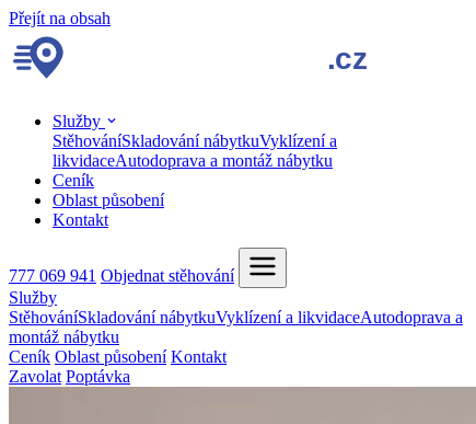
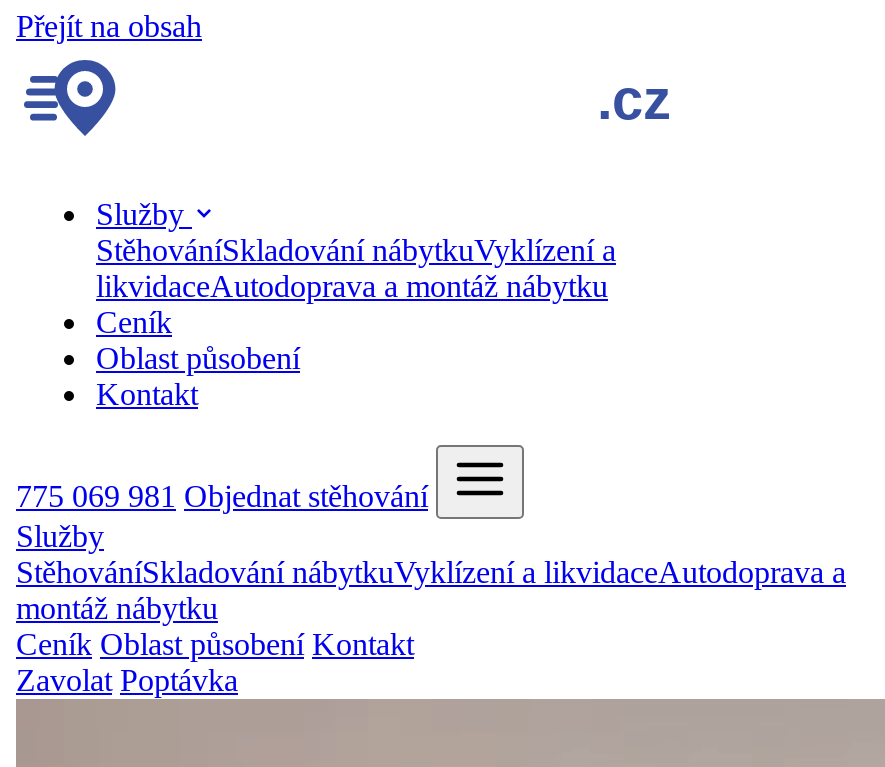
[9,266,234,285] 777 069 941 Objednat stěhování -> [16,479,428,513] 775 069 981 Objednat stěhování

